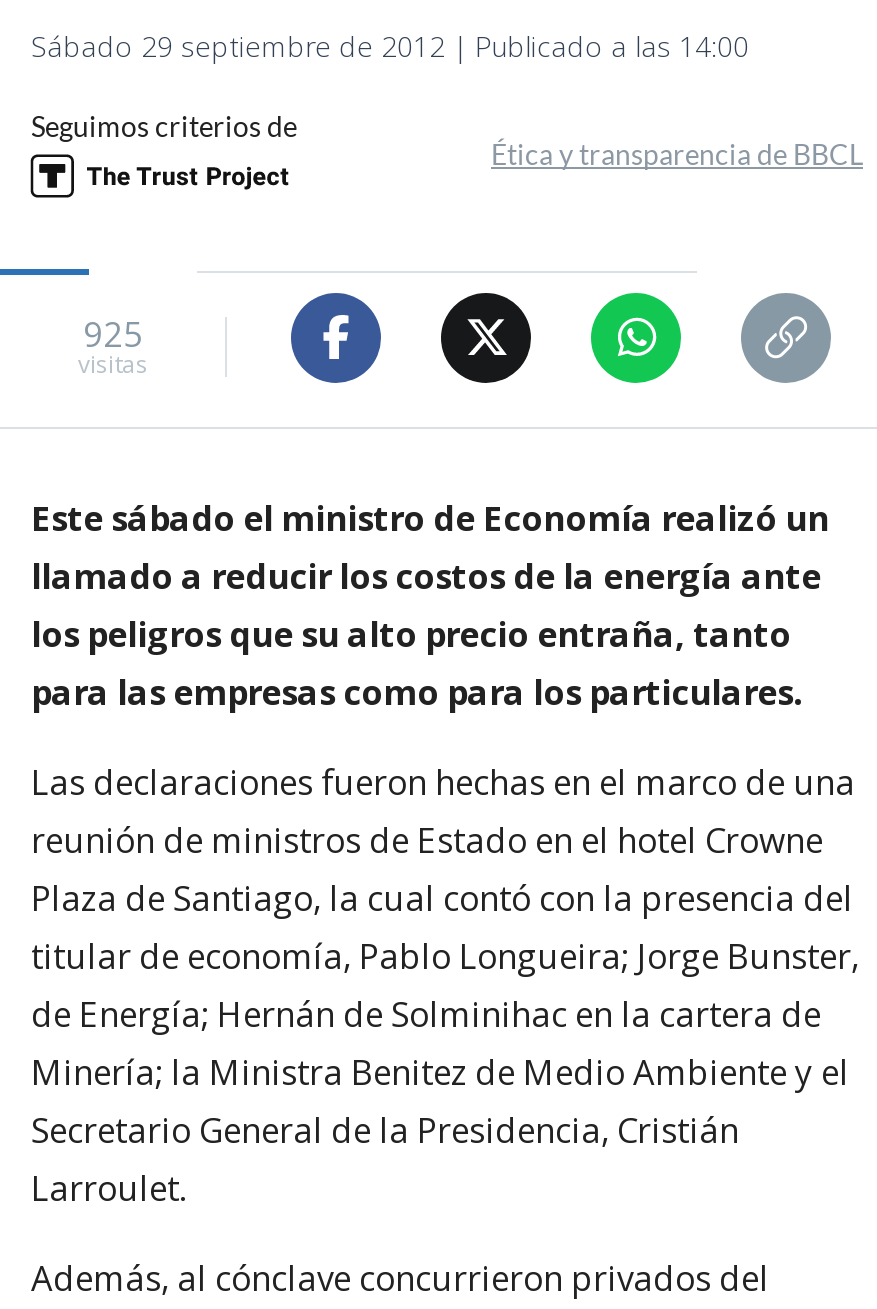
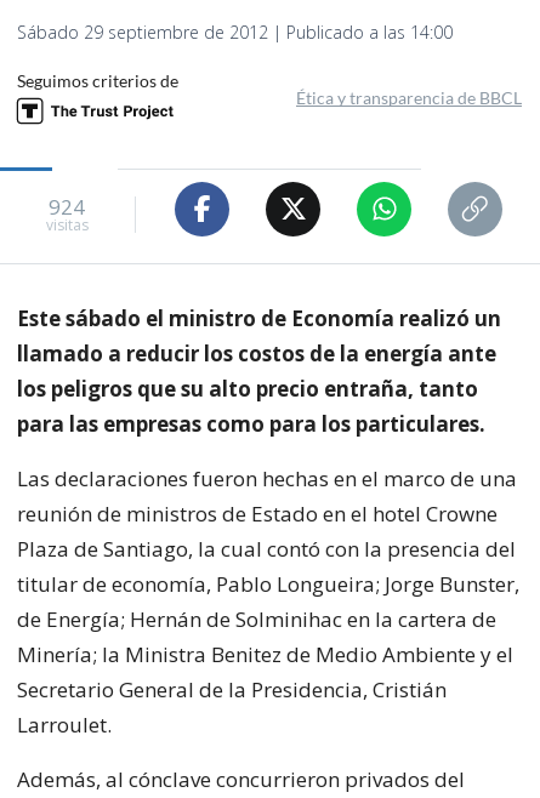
[83,312,143,358] 925 -> [49,193,85,221] 924

